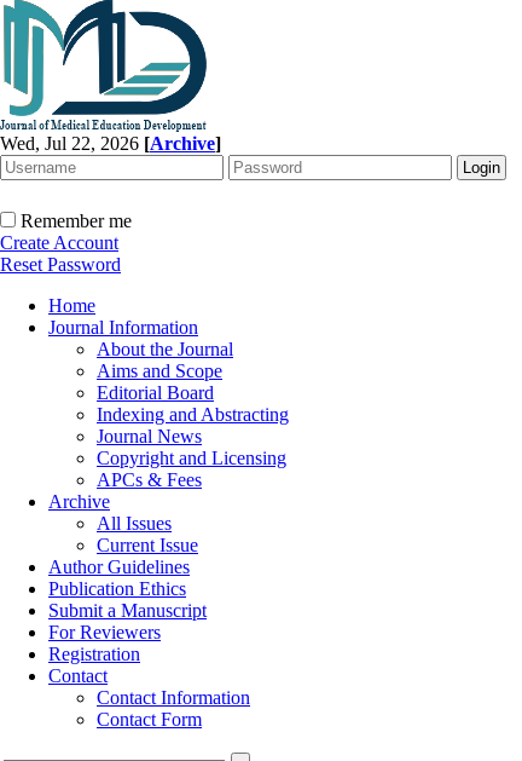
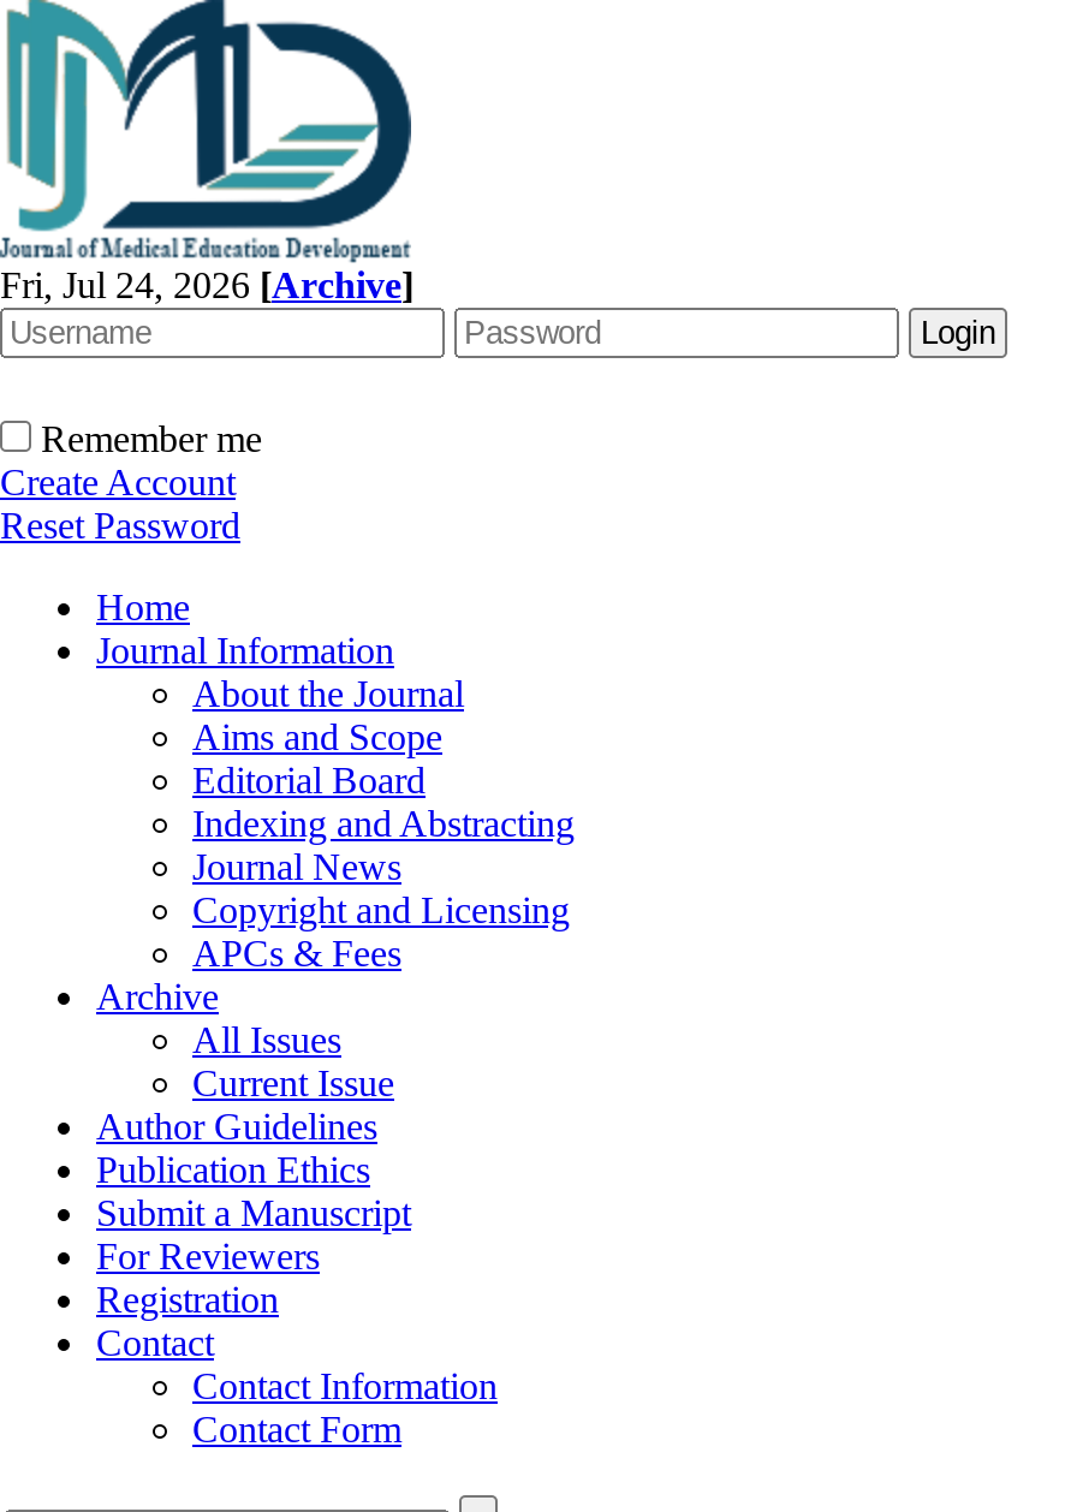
[0,133,221,154] Wed, Jul 22, 2026 [Archive] -> [0,264,413,305] Fri, Jul 24, 2026 [Archive]

